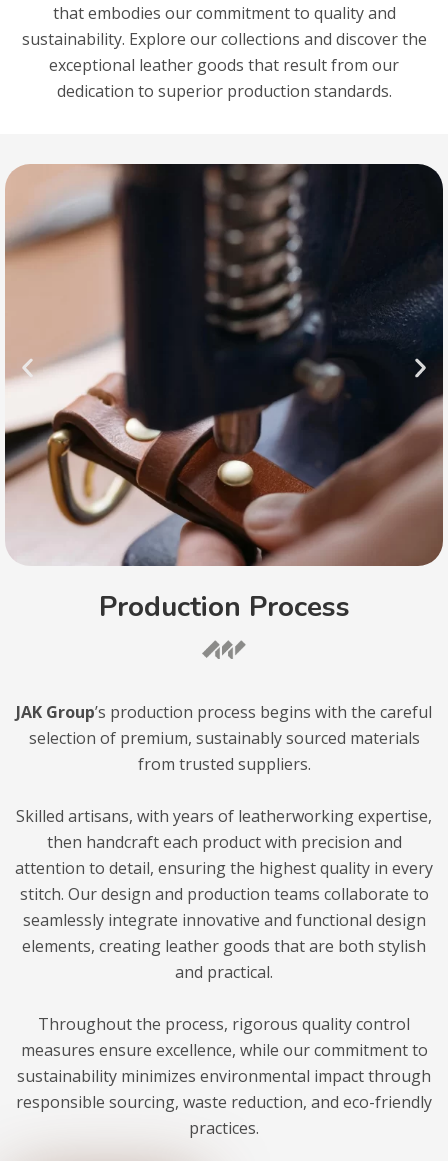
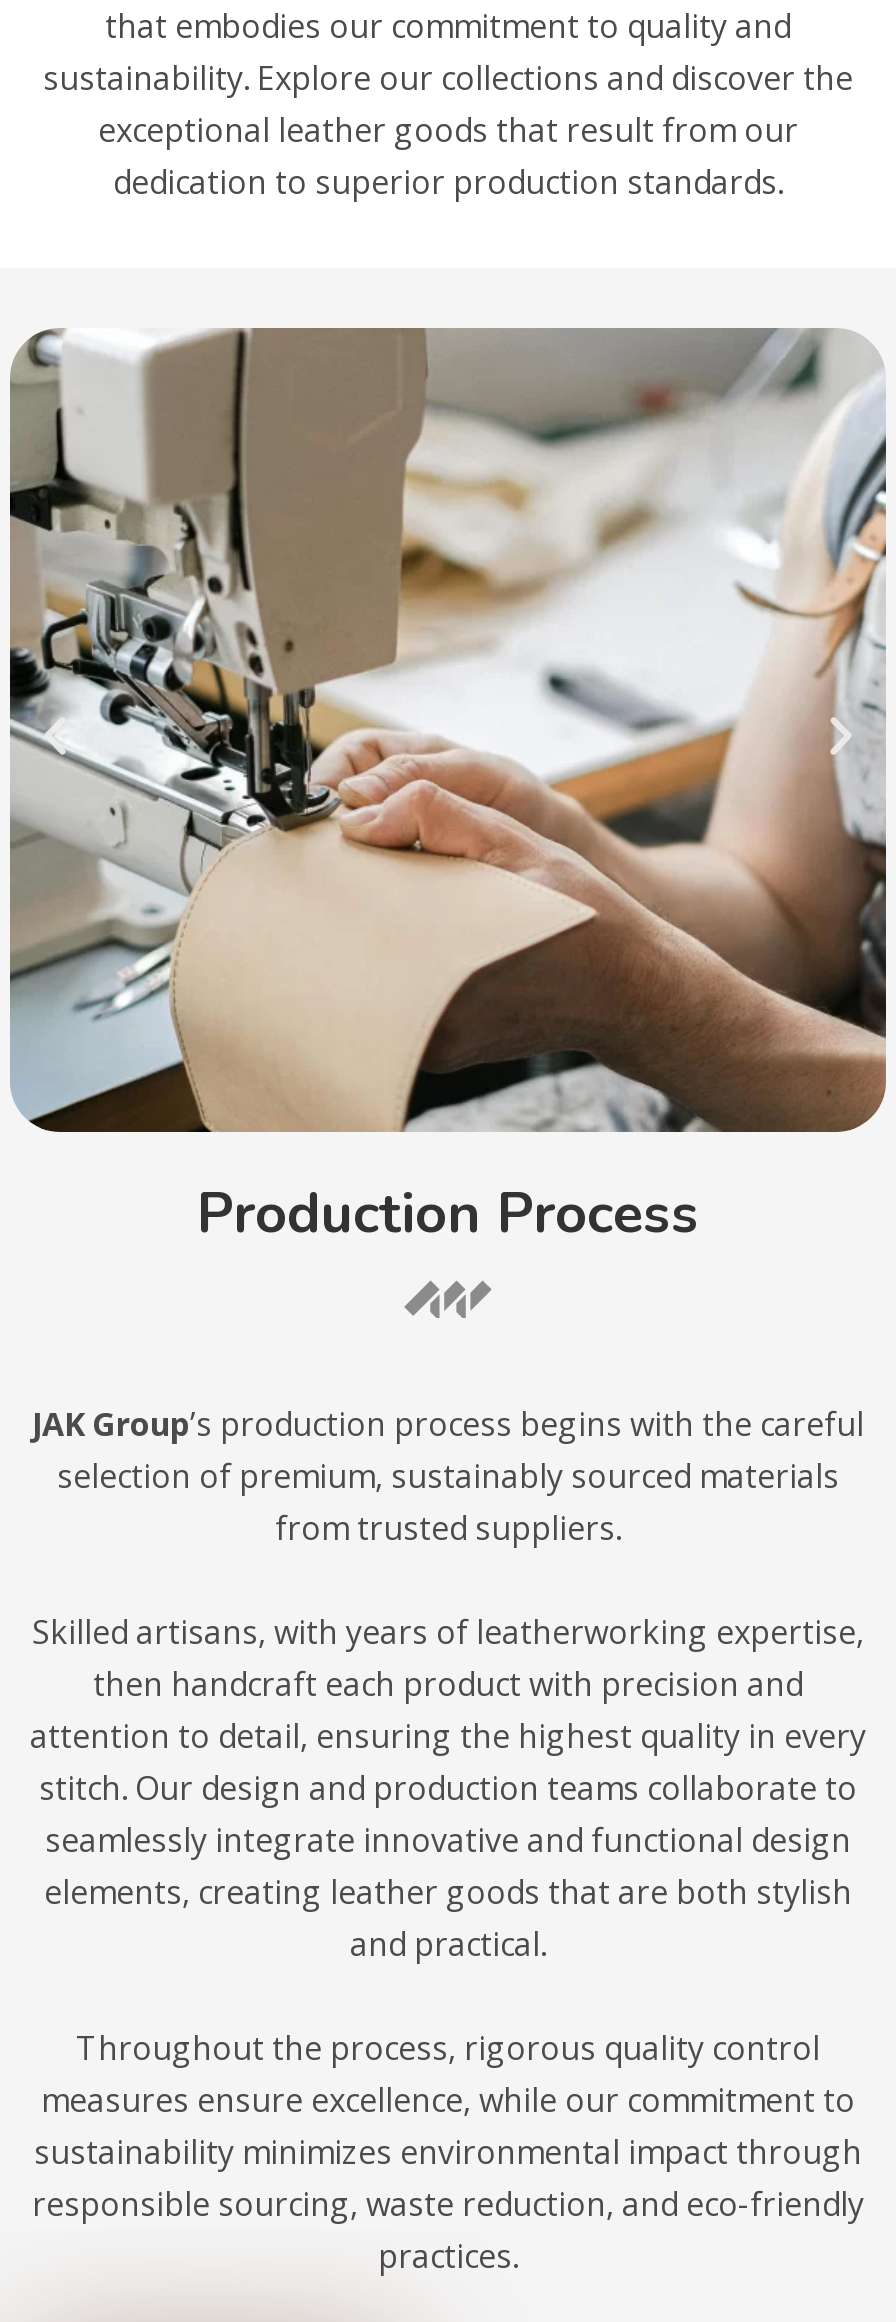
[5,163,444,567] [image] -> [8,326,888,1134] [image]

